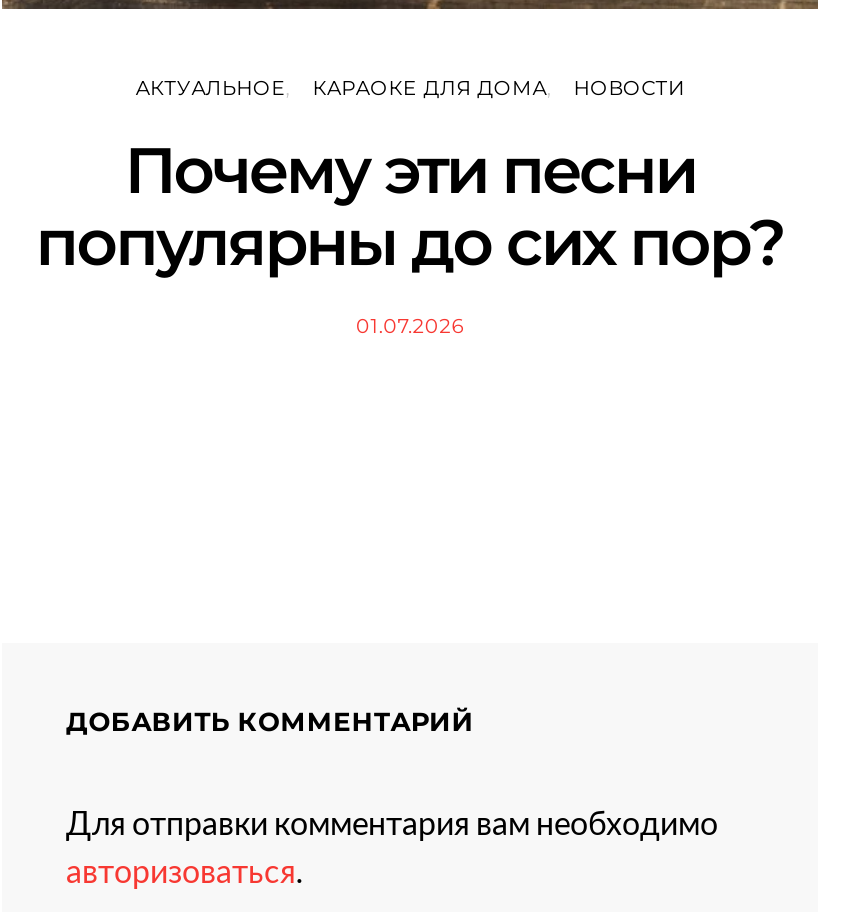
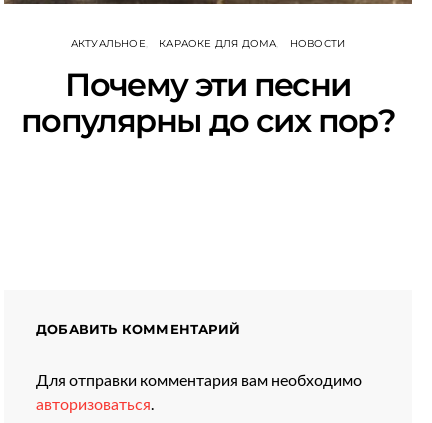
[356,312,464,338] 01.07.2026 -> none

